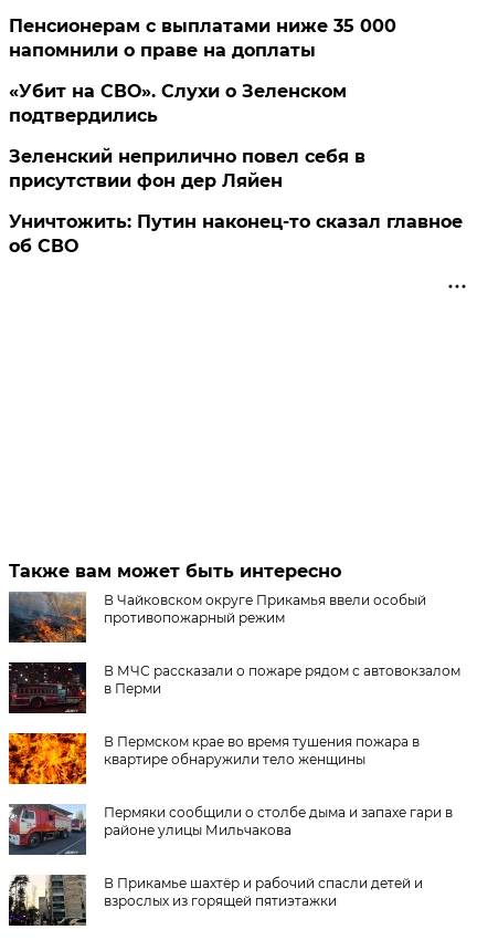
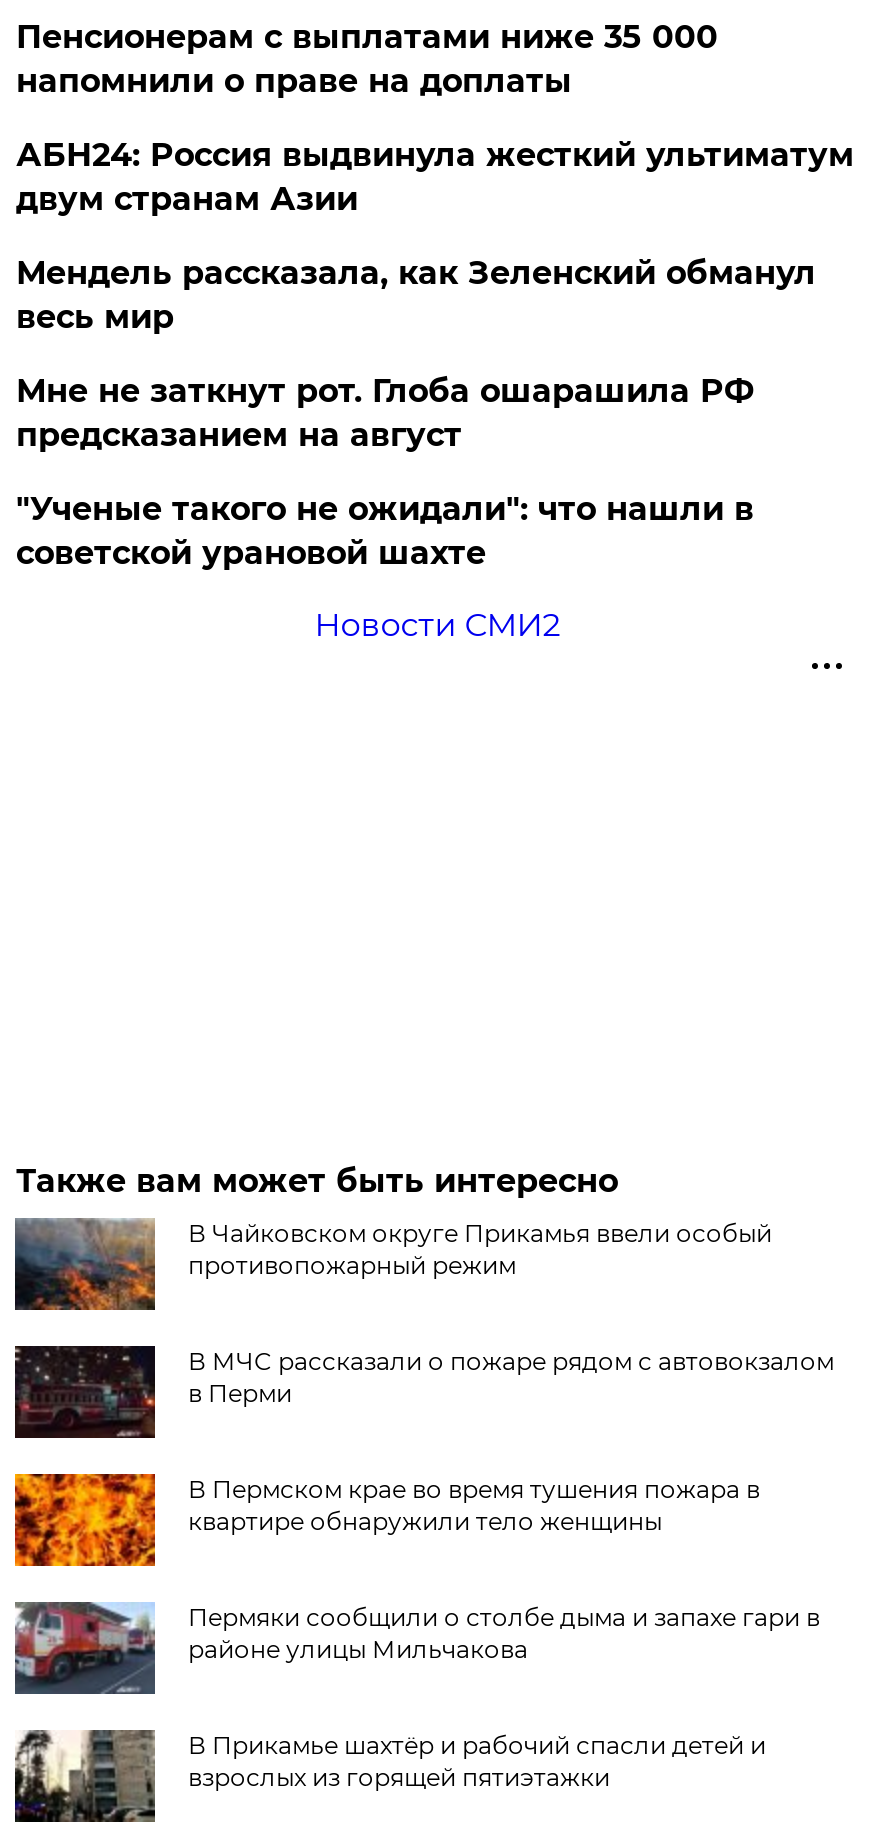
[9,81,463,257] «Убит на СВО». Слухи о Зеленском | подтвердились | Зеленский неприлично повел cебя в | присутствии фон дер Ляйен | Уничтожить: Путин наконец-то сказал главное | об СВО -> [16,136,854,644] АБН24: Россия выдвинула жесткий ультиматум | двум странам Азии | Мендель рассказала, как Зеленский обманул | весь мир | Мне не заткнут рот. Глоба ошарашила РФ | предсказанием на август | "Ученые такого не ожидали": что нашли в | советской урановой шахте | Новости СМИ2

